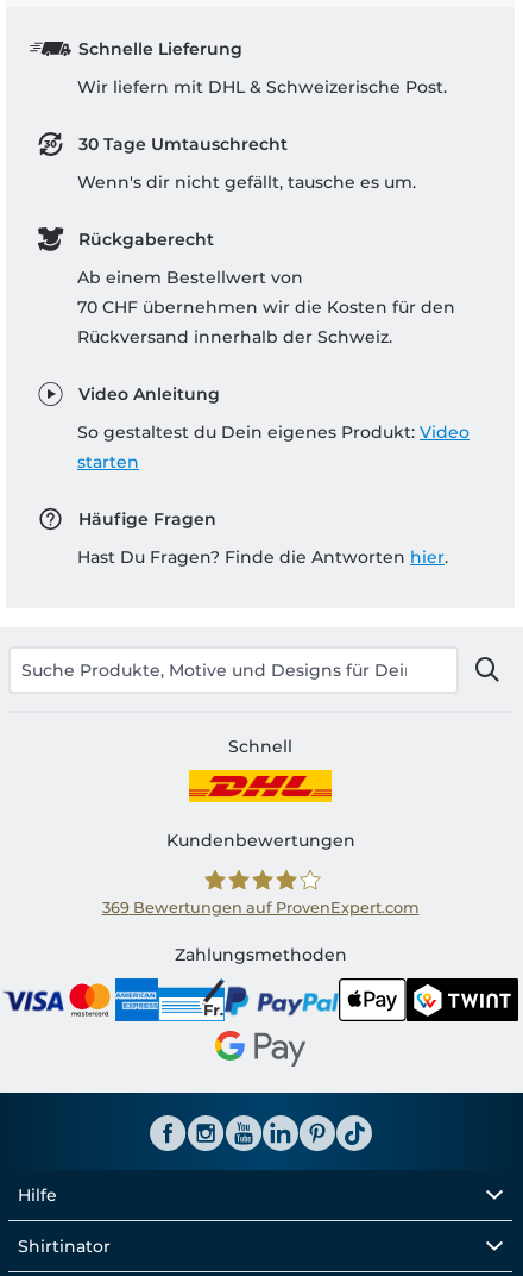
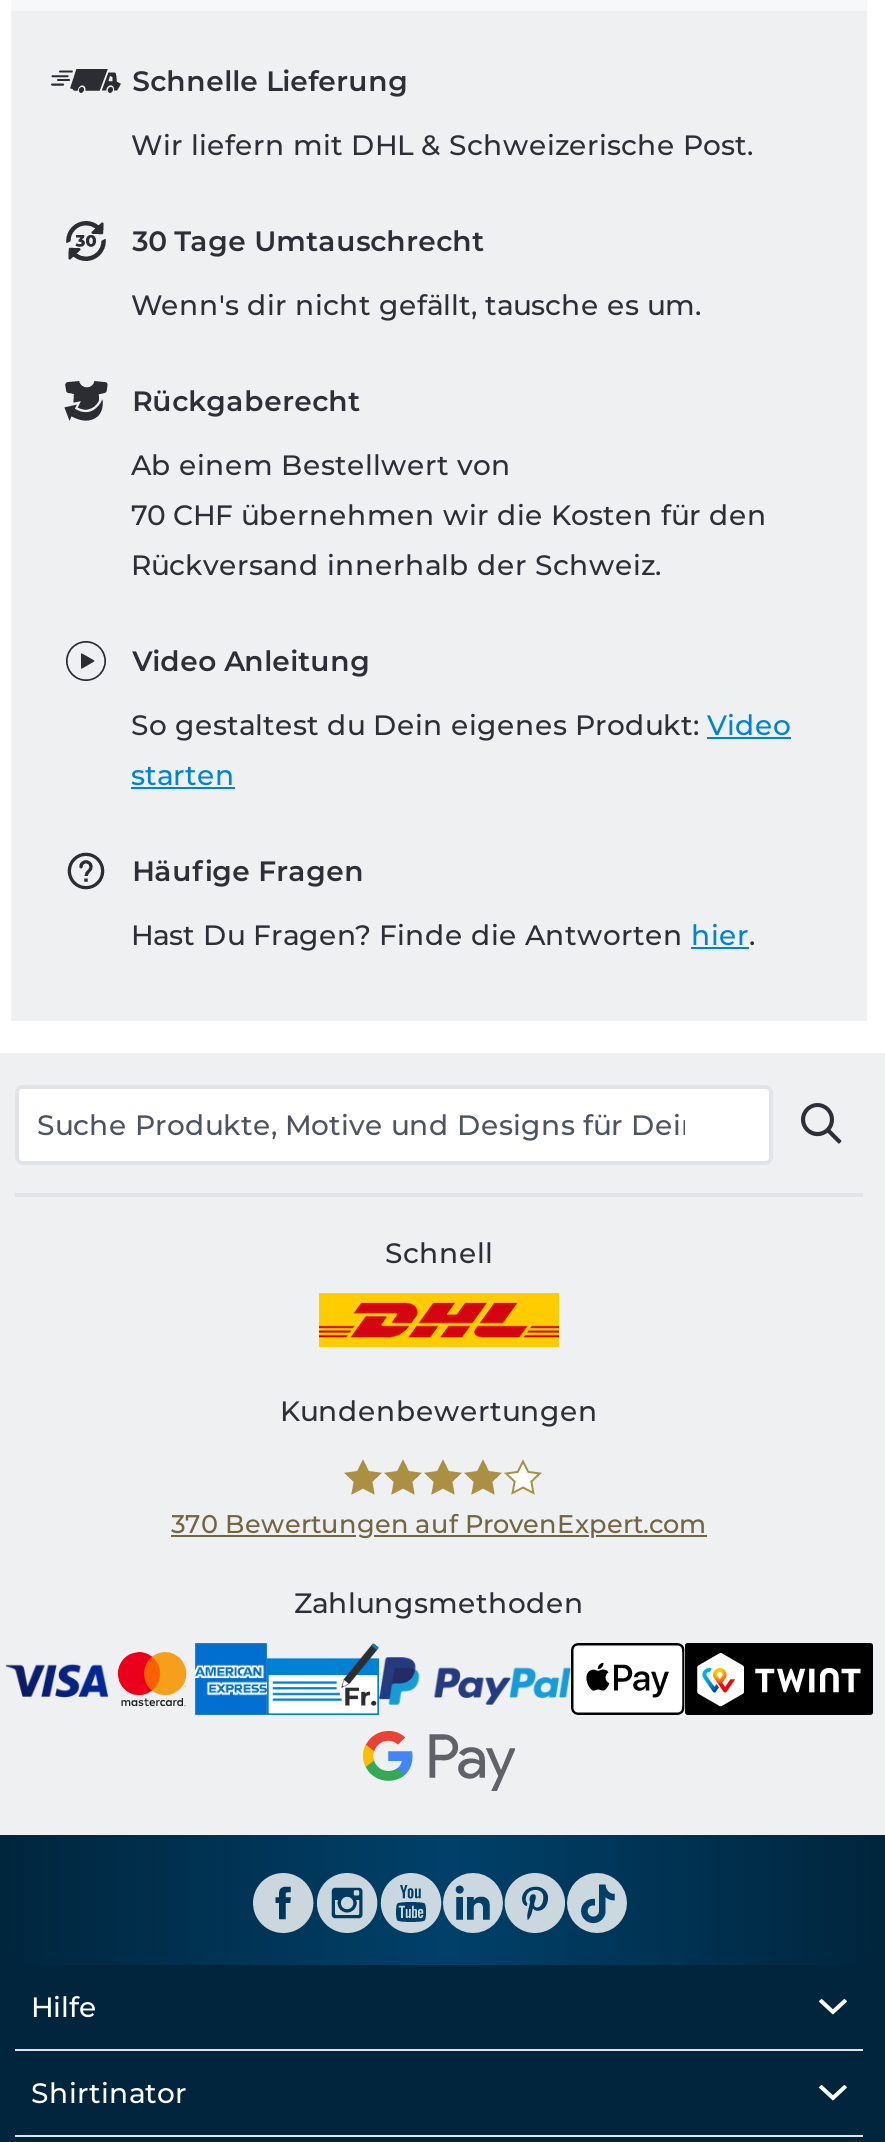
[102,899,419,917] 369 Bewertungen auf ProvenExpert.com -> [171,1509,707,1539] 370 Bewertungen auf ProvenExpert.com

